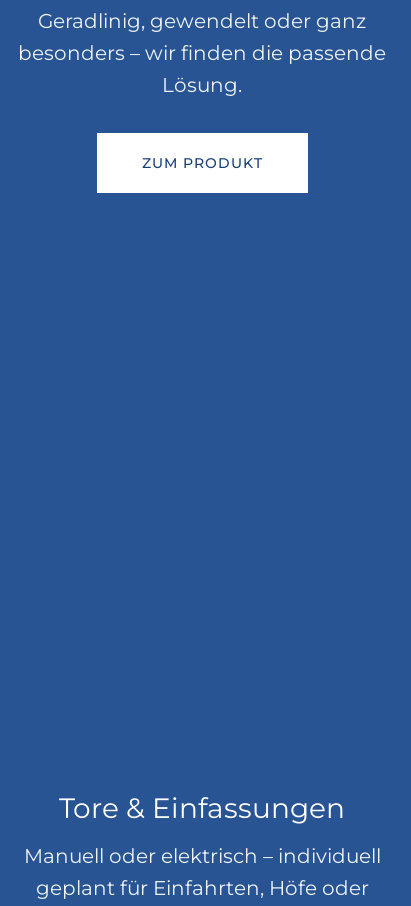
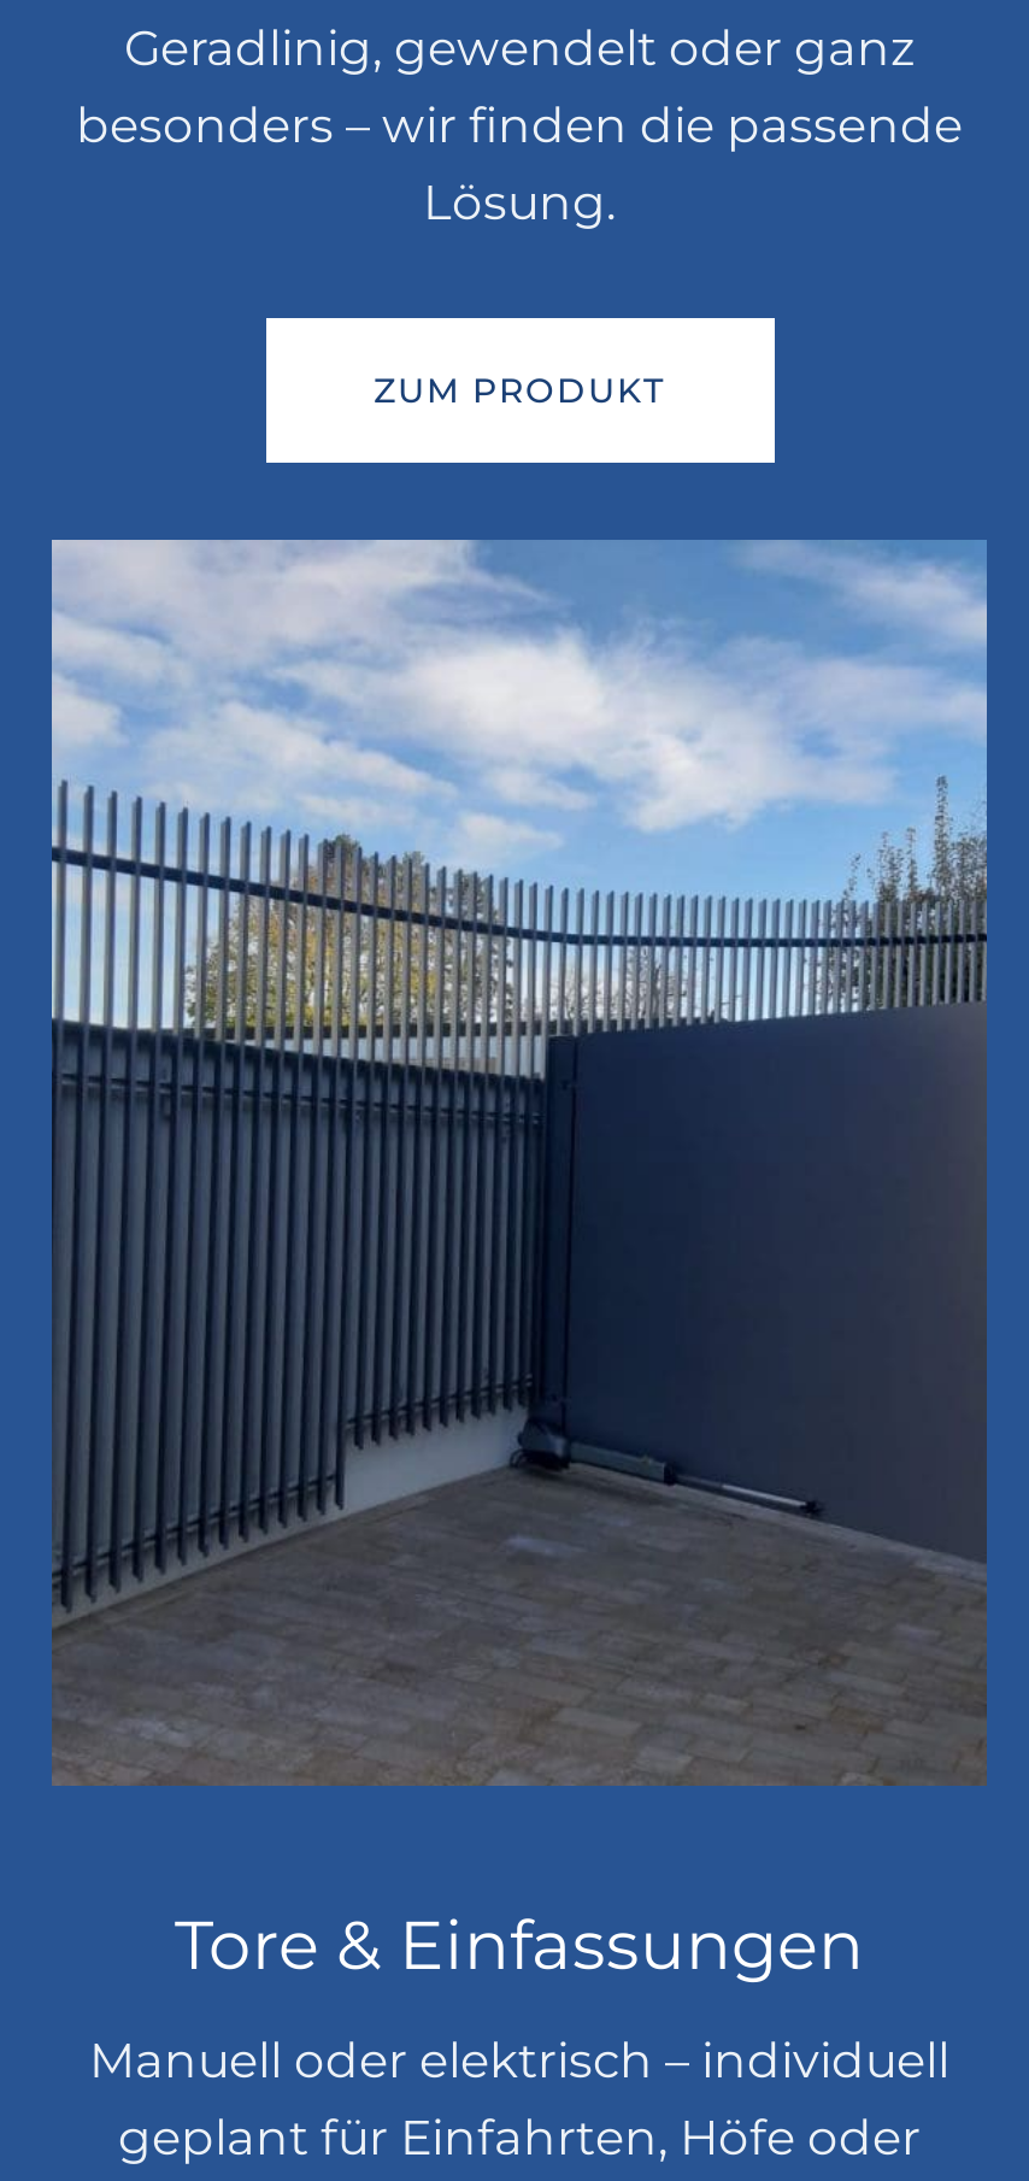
none -> [49,537,989,1786] [image]

